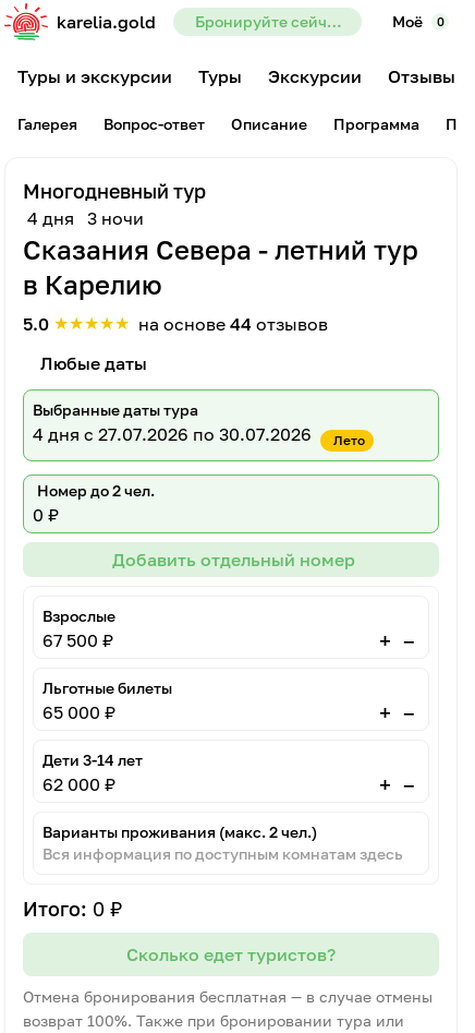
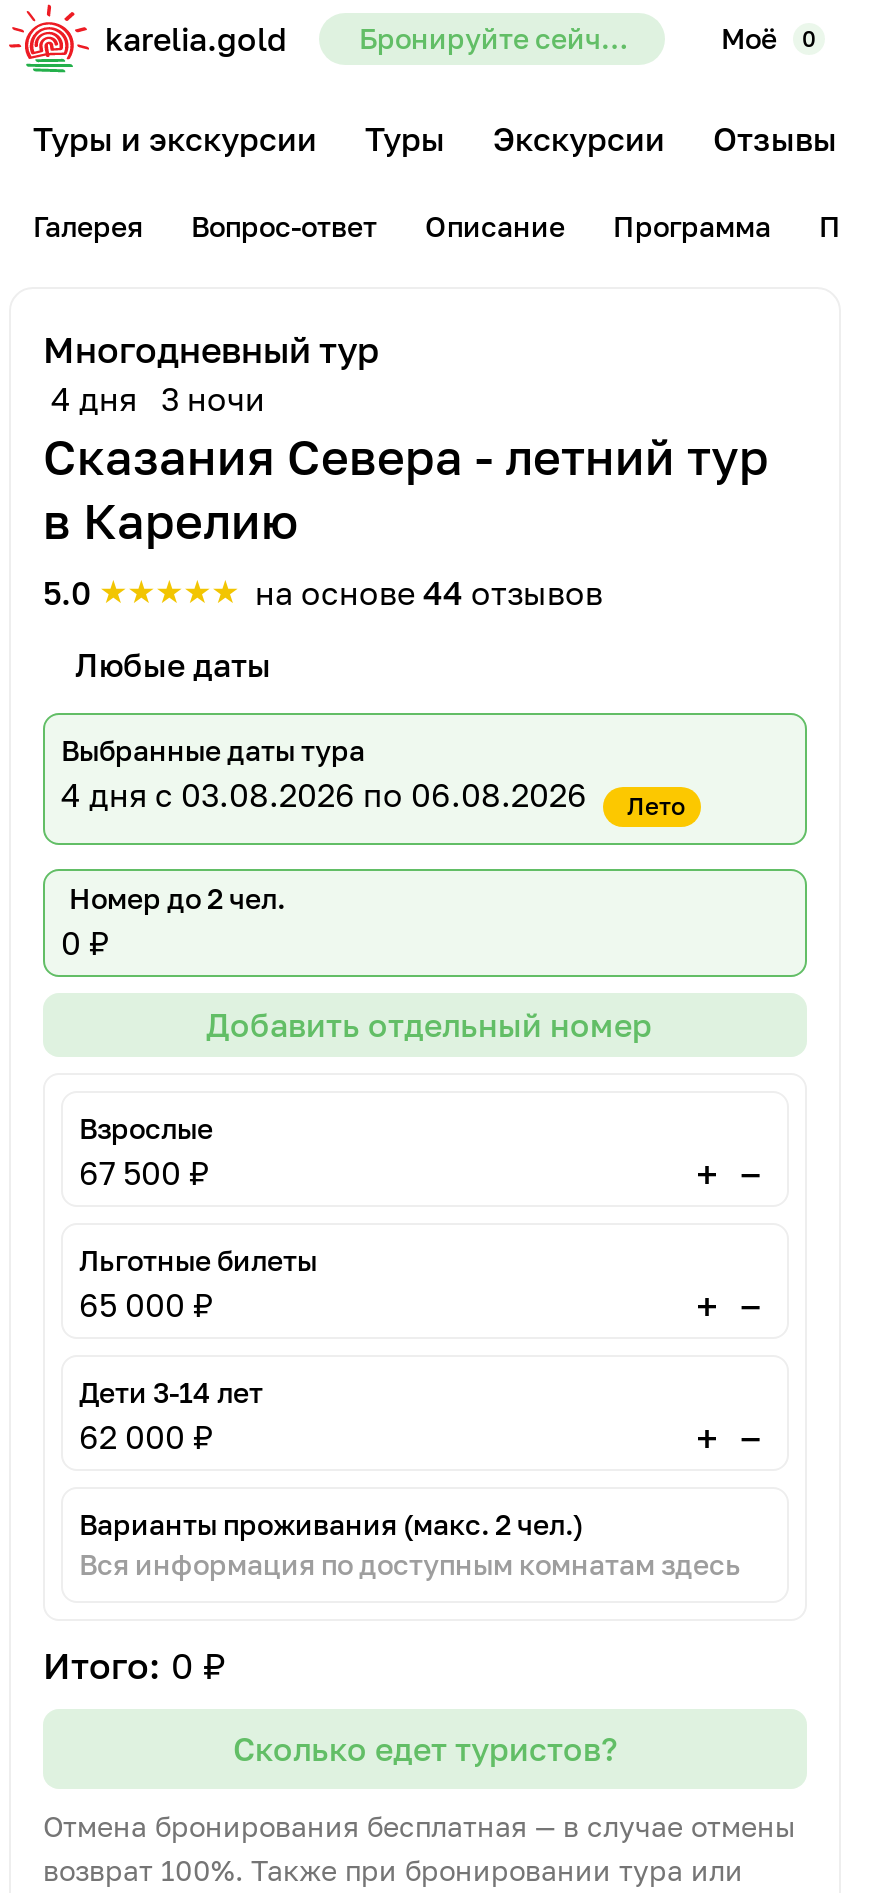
[33,423,365,448] 4 дня с 27.07.2026 по 30.07.2026 Лето -> [61,775,685,821] 4 дня с 03.08.2026 по 06.08.2026 Лето

